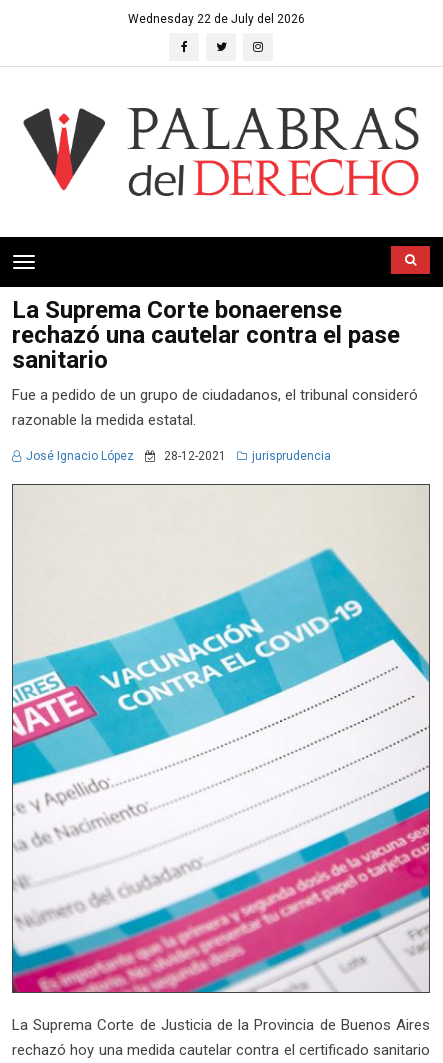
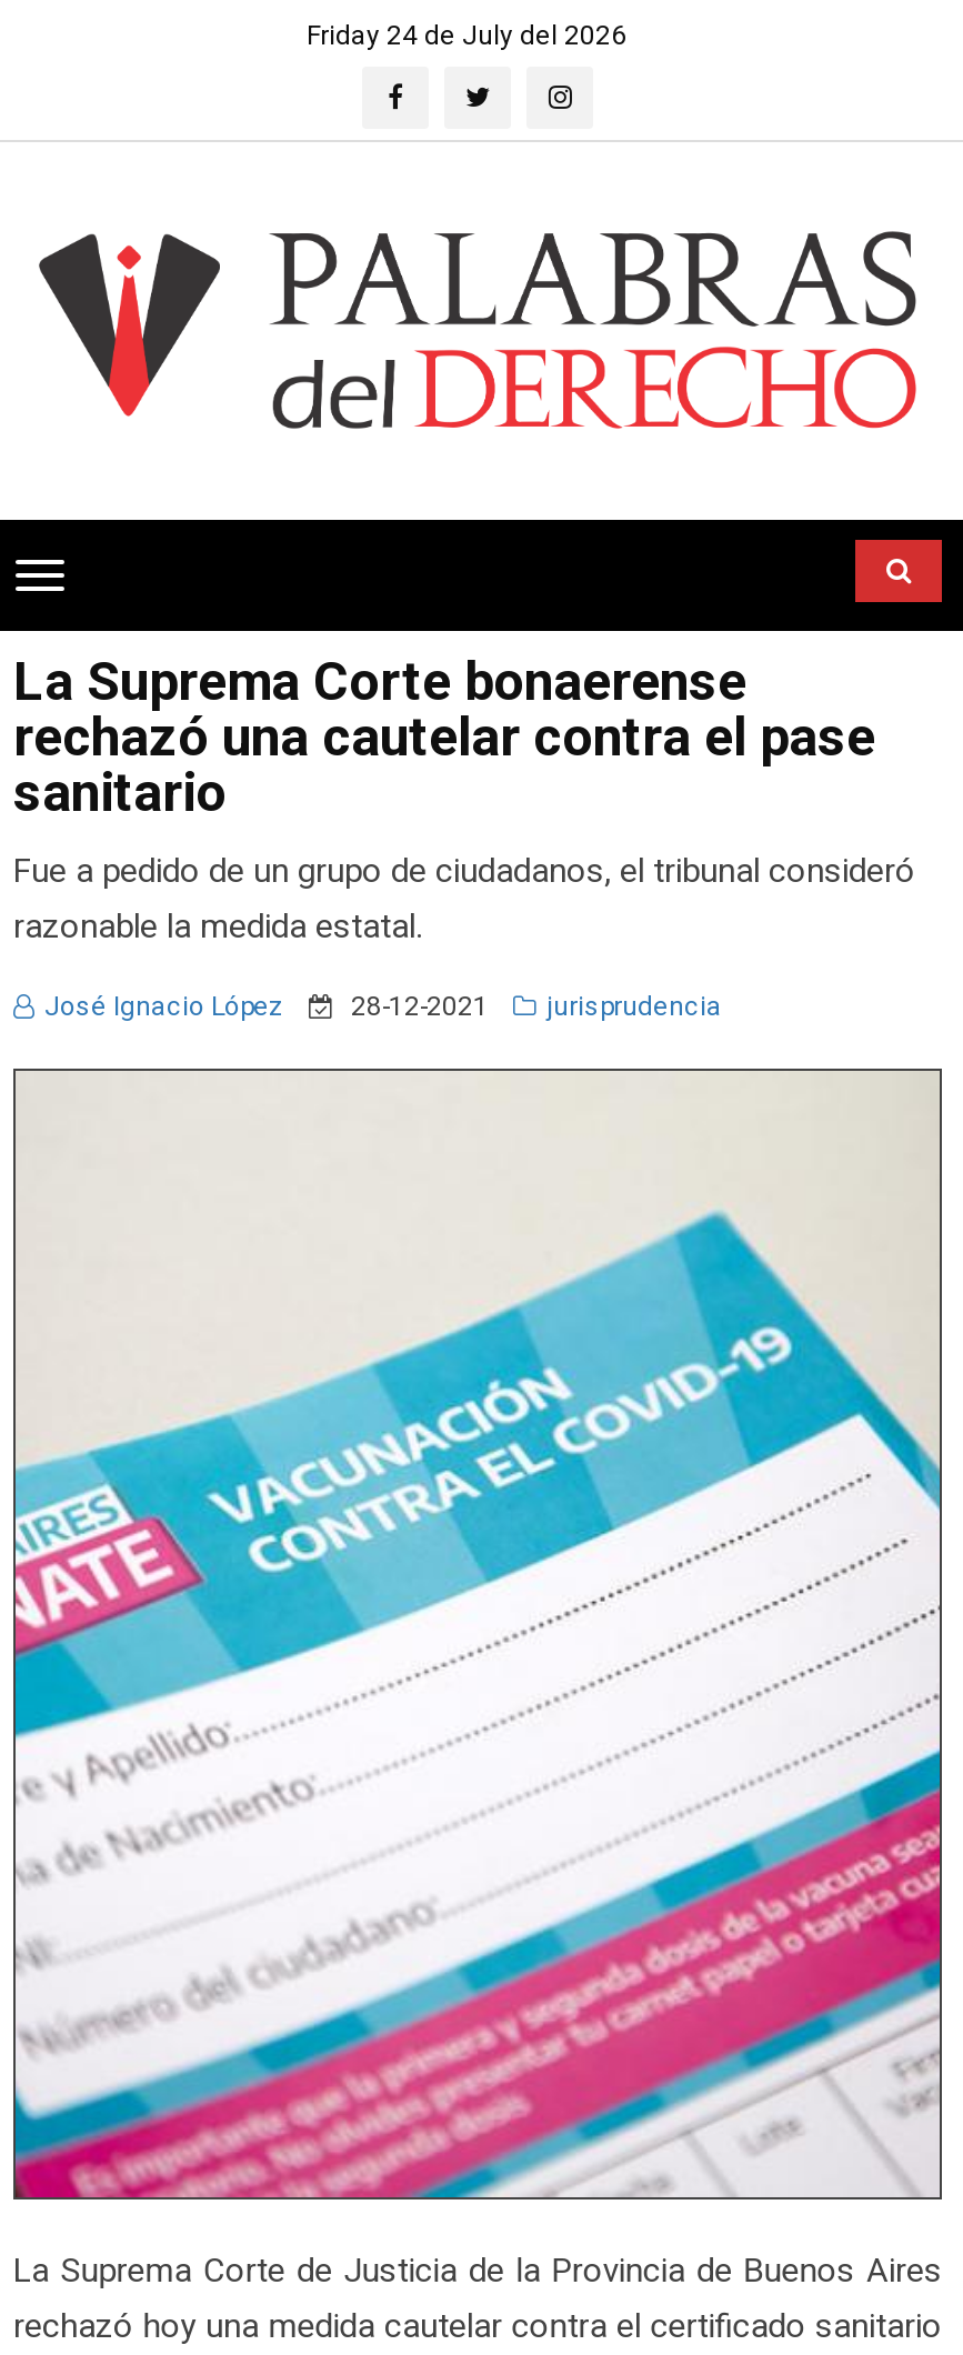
[127,12,304,26] Wednesday 22 de July del 2026 -> [307,20,626,51] Friday 24 de July del 2026

